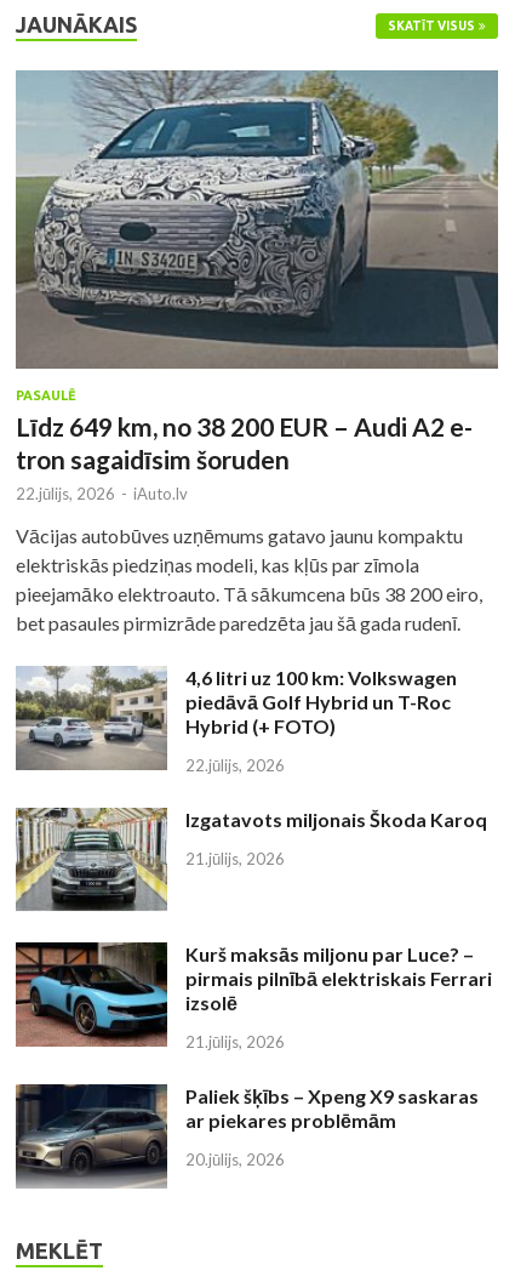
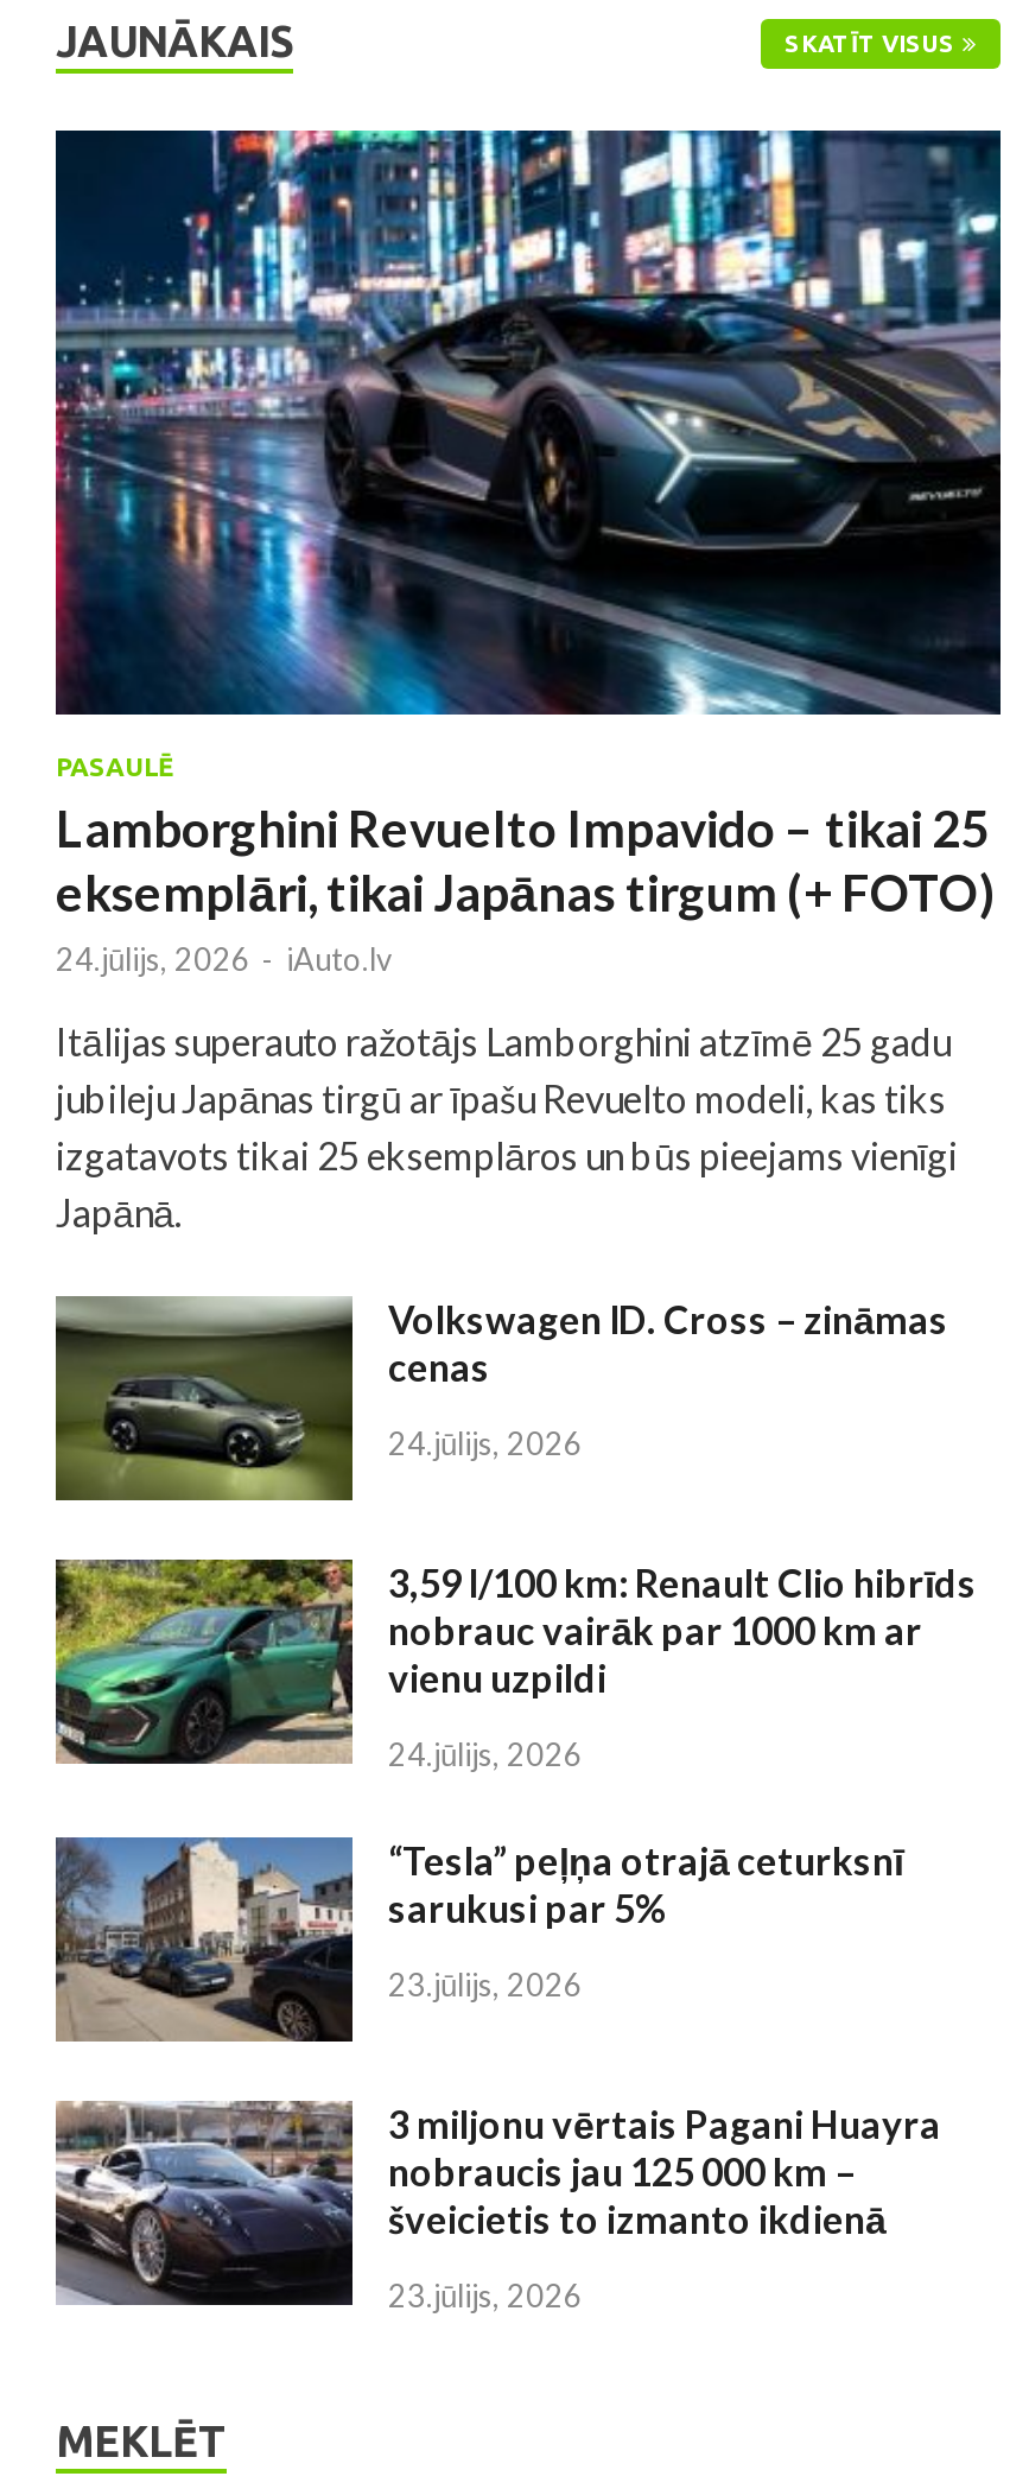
[15,69,499,504] [image] | Līdz 649 km, no 38 200 EUR – Audi A2 e- | tron sagaidīsim šoruden | 22.jūlijs, 2026 - iAuto.lv -> [53,128,1003,979] [image] | Lamborghini Revuelto Impavido – tikai 25 | eksemplāri, tikai Japānas tirgum (+ FOTO) | 24.jūlijs, 2026 - iAuto.lv
[16,524,482,635] Vācijas autobūves uzņēmums gatavo jaunu kompaktu | elektriskās piedziņas modeli, kas kļūs par zīmola | pieejamāko elektroauto. Tā sākumcena būs 38 200 eiro, | bet pasaules pirmizrāde paredzēta jau šā gada rudenī. -> [56,1019,958,1235] Itālijas superauto ražotājs Lamborghini atzīmē 25 gadu | jubileju Japānas tirgū ar īpašu Revuelto modeli, kas tiks | izgatavots tikai 25 eksemplāros un būs pieejams vienīgi | Japānā.
[16,666,457,770] [image] | 4,6 litri uz 100 km: Volkswagen | piedāvā Golf Hybrid un T-Roc | Hybrid (+ FOTO) -> [53,1296,948,1500] [image] | Volkswagen ID. Cross – zināmas | cenas
[185,756,285,775] 22.jūlijs, 2026 -> [388,1425,583,1463] 24.jūlijs, 2026
[15,800,487,912] [image] | Izgatavots miljonais Škoda Karoq -> [53,1557,977,1776] [image] | 3,59 l/100 km: Renault Clio hibrīds | nobrauc vairāk par 1000 km ar | vienu uzpildi
[185,849,285,868] 21.jūlijs, 2026 -> [388,1736,583,1774] 24.jūlijs, 2026
[15,941,492,1048] [image] | Kurš maksās miljonu par Luce? – | pirmais pilnībā elektriskais Ferrari | izsolē -> [53,1835,903,2044] [image] | “Tesla” peļņa otrajā ceturksnī | sarukusi par 5%
[185,1032,285,1052] 21.jūlijs, 2026 -> [388,1966,583,2004] 23.jūlijs, 2026
[15,1077,479,1189] [image] | Paliek šķībs – Xpeng X9 saskaras | ar piekares problēmām -> [53,2098,941,2317] [image] | 3 miljonu vērtais Pagani Huayra | nobraucis jau 125 000 km – | šveicietis to izmanto ikdienā
[185,1150,285,1169] 20.jūlijs, 2026 -> [388,2277,583,2315] 23.jūlijs, 2026

